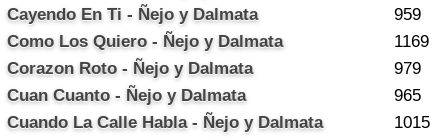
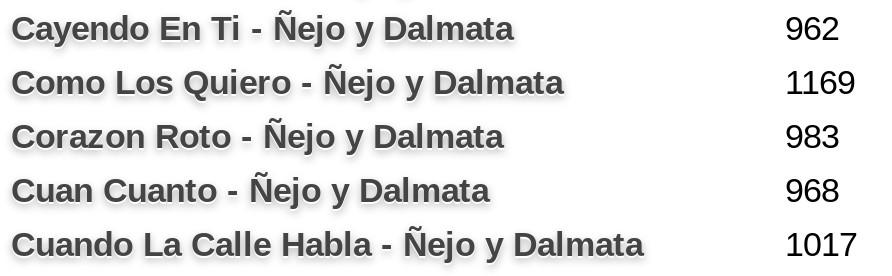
[394,5,421,24] 959 -> [785,10,839,48] 962
[394,59,421,78] 979 -> [785,118,839,156] 983
[394,86,421,105] 965 -> [785,172,839,210] 968
[394,113,430,132] 1015 -> [785,226,857,264] 1017

